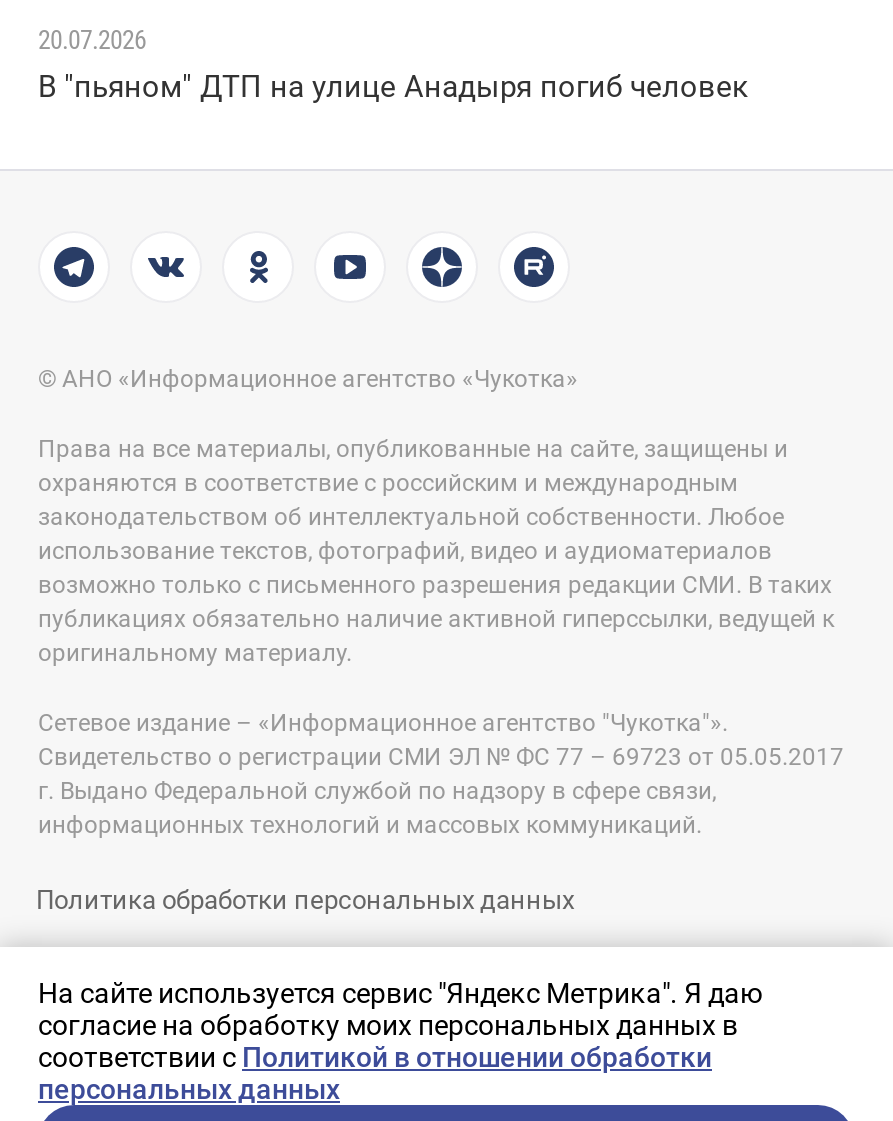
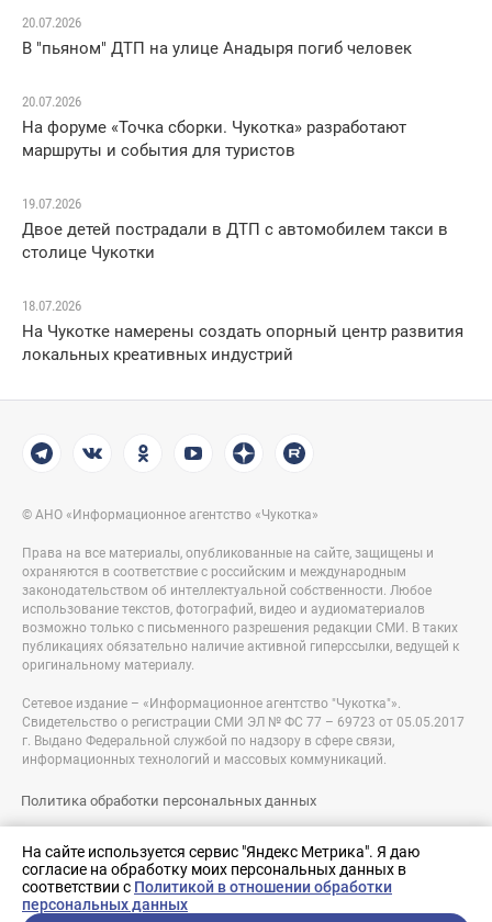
none -> [22,94,463,365] 20.07.2026 | На форуме «Точка сборки. Чукотка» разработают | маршруты и события для туристов | 19.07.2026 | Двое детей пострадали в ДТП с автомобилем такси в | столице Чукотки | 18.07.2026 | На Чукотке намерены создать опорный центр развития | локальных креативных индустрий

